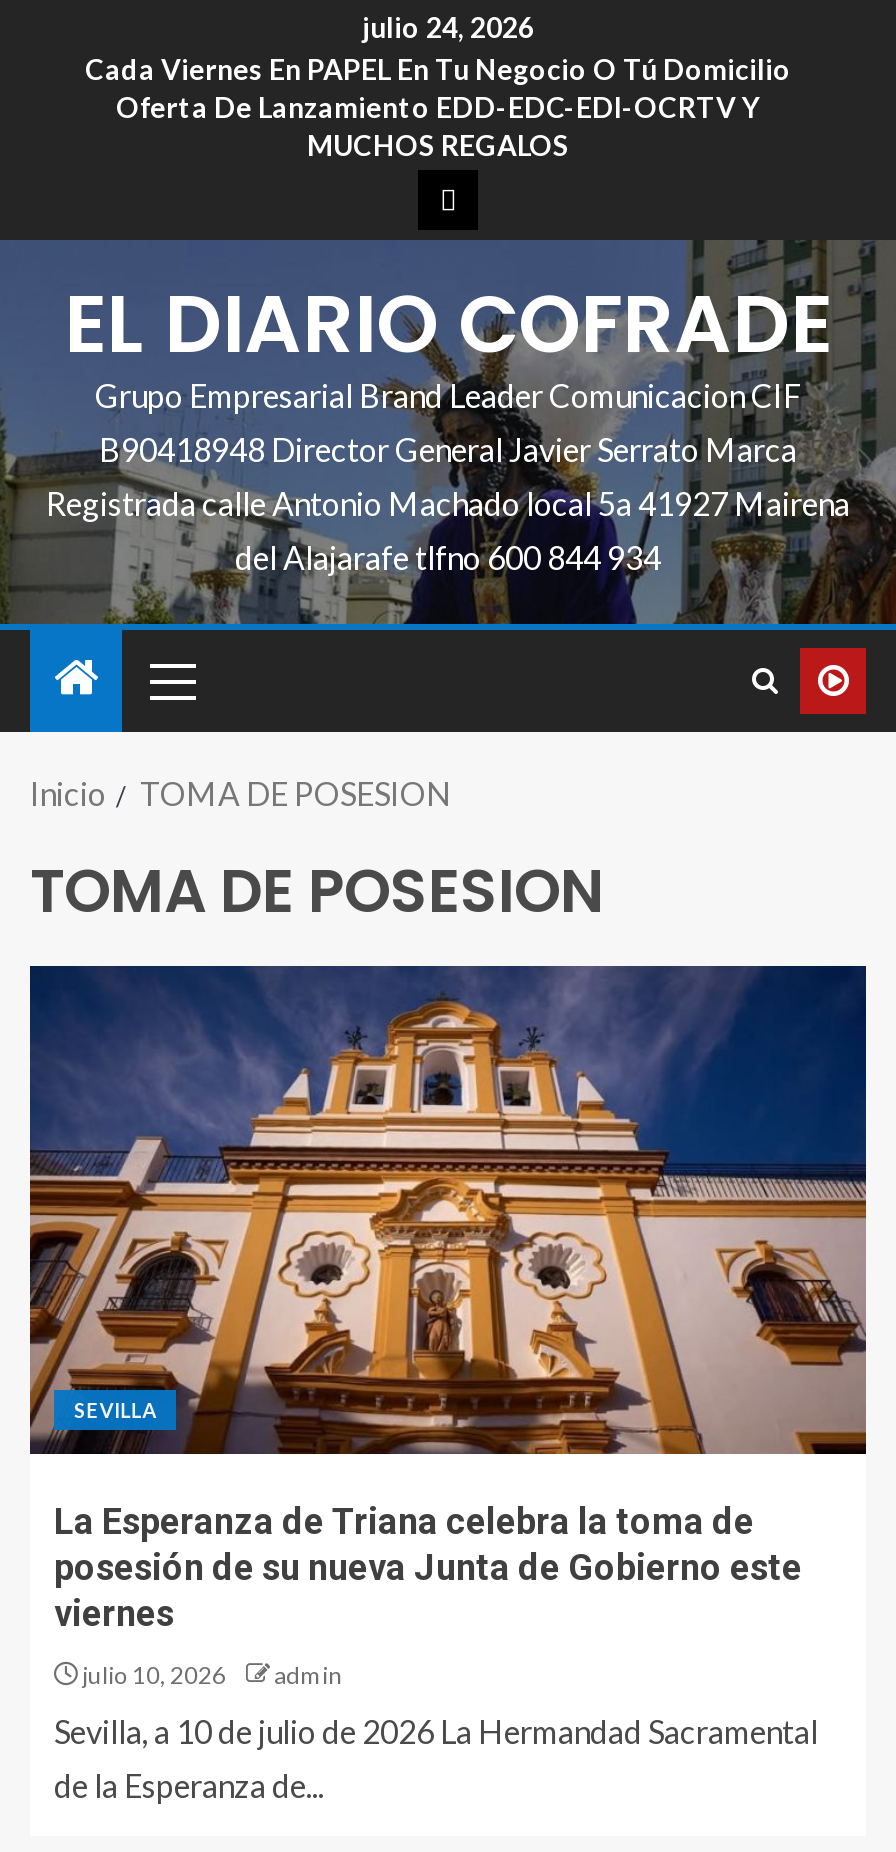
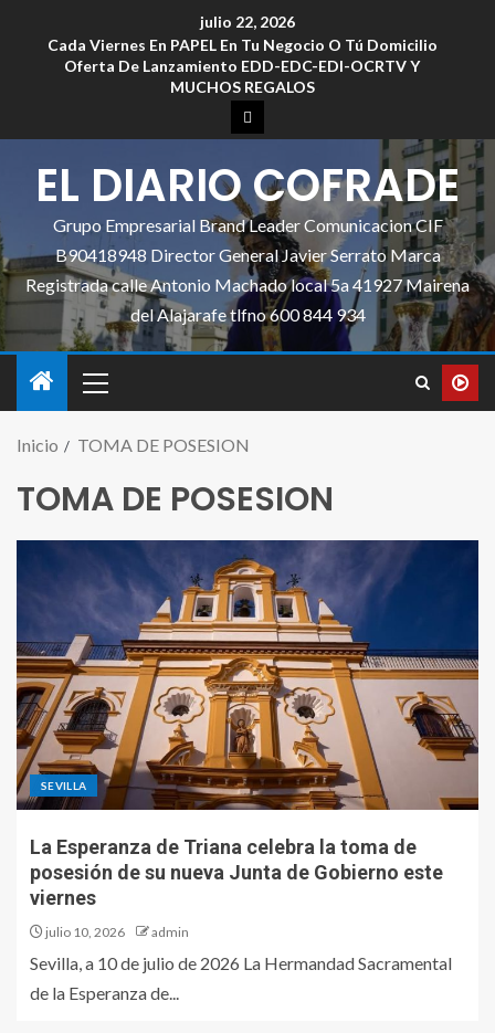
[362,11,534,45] julio 24, 2026 -> [200,13,295,31] julio 22, 2026

